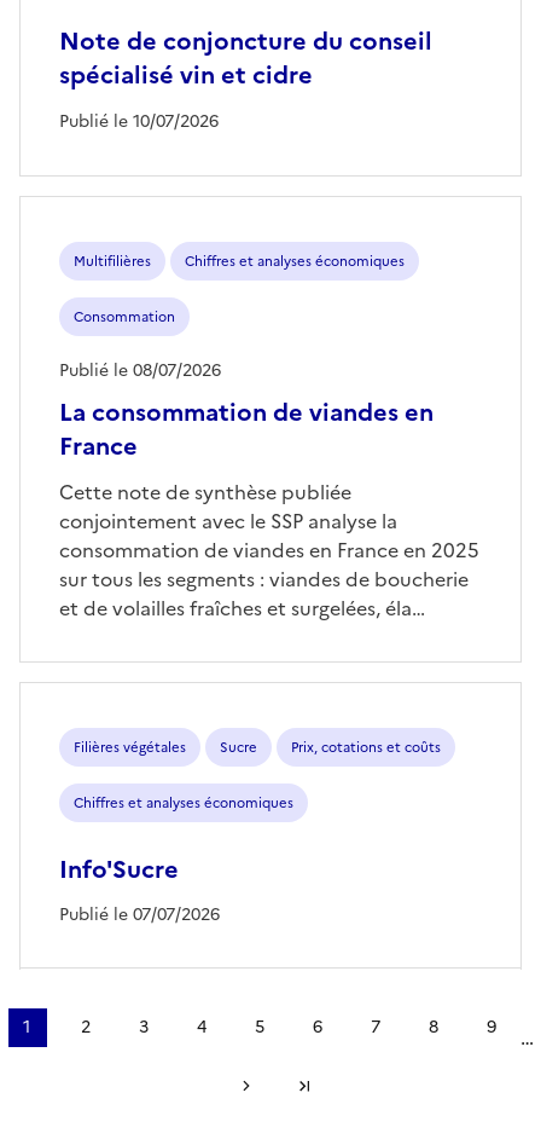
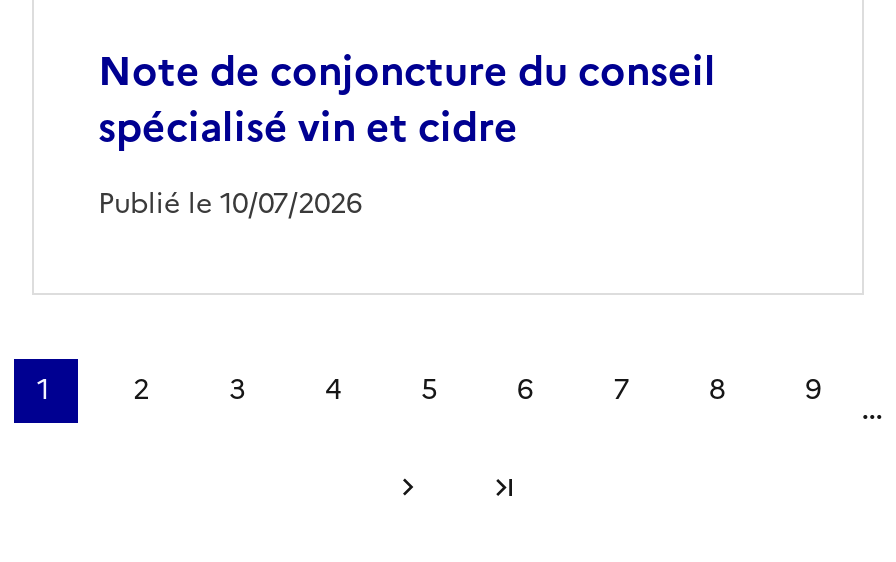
[59,251,434,464] Multifilières | Chiffres et analyses économiques | Consommation | La consommation de viandes en | France -> none
[59,358,221,383] Publié le 08/07/2026 -> none
[59,477,479,622] Cette note de synthèse publiée | conjointement avec le SSP analyse la | consommation de viandes en France en 2025 | sur tous les segments : viandes de boucherie | et de volailles fraîches et surgelées, éla… -> none
[59,737,441,928] Filières végétales | Sucre | Prix, cotations et coûts | Chiffres et analyses économiques | Info'Sucre | Publié le 07/07/2026 -> none

